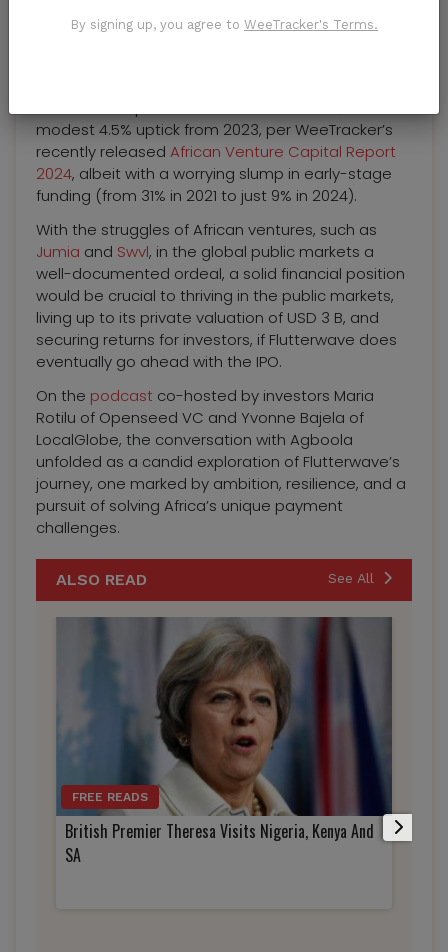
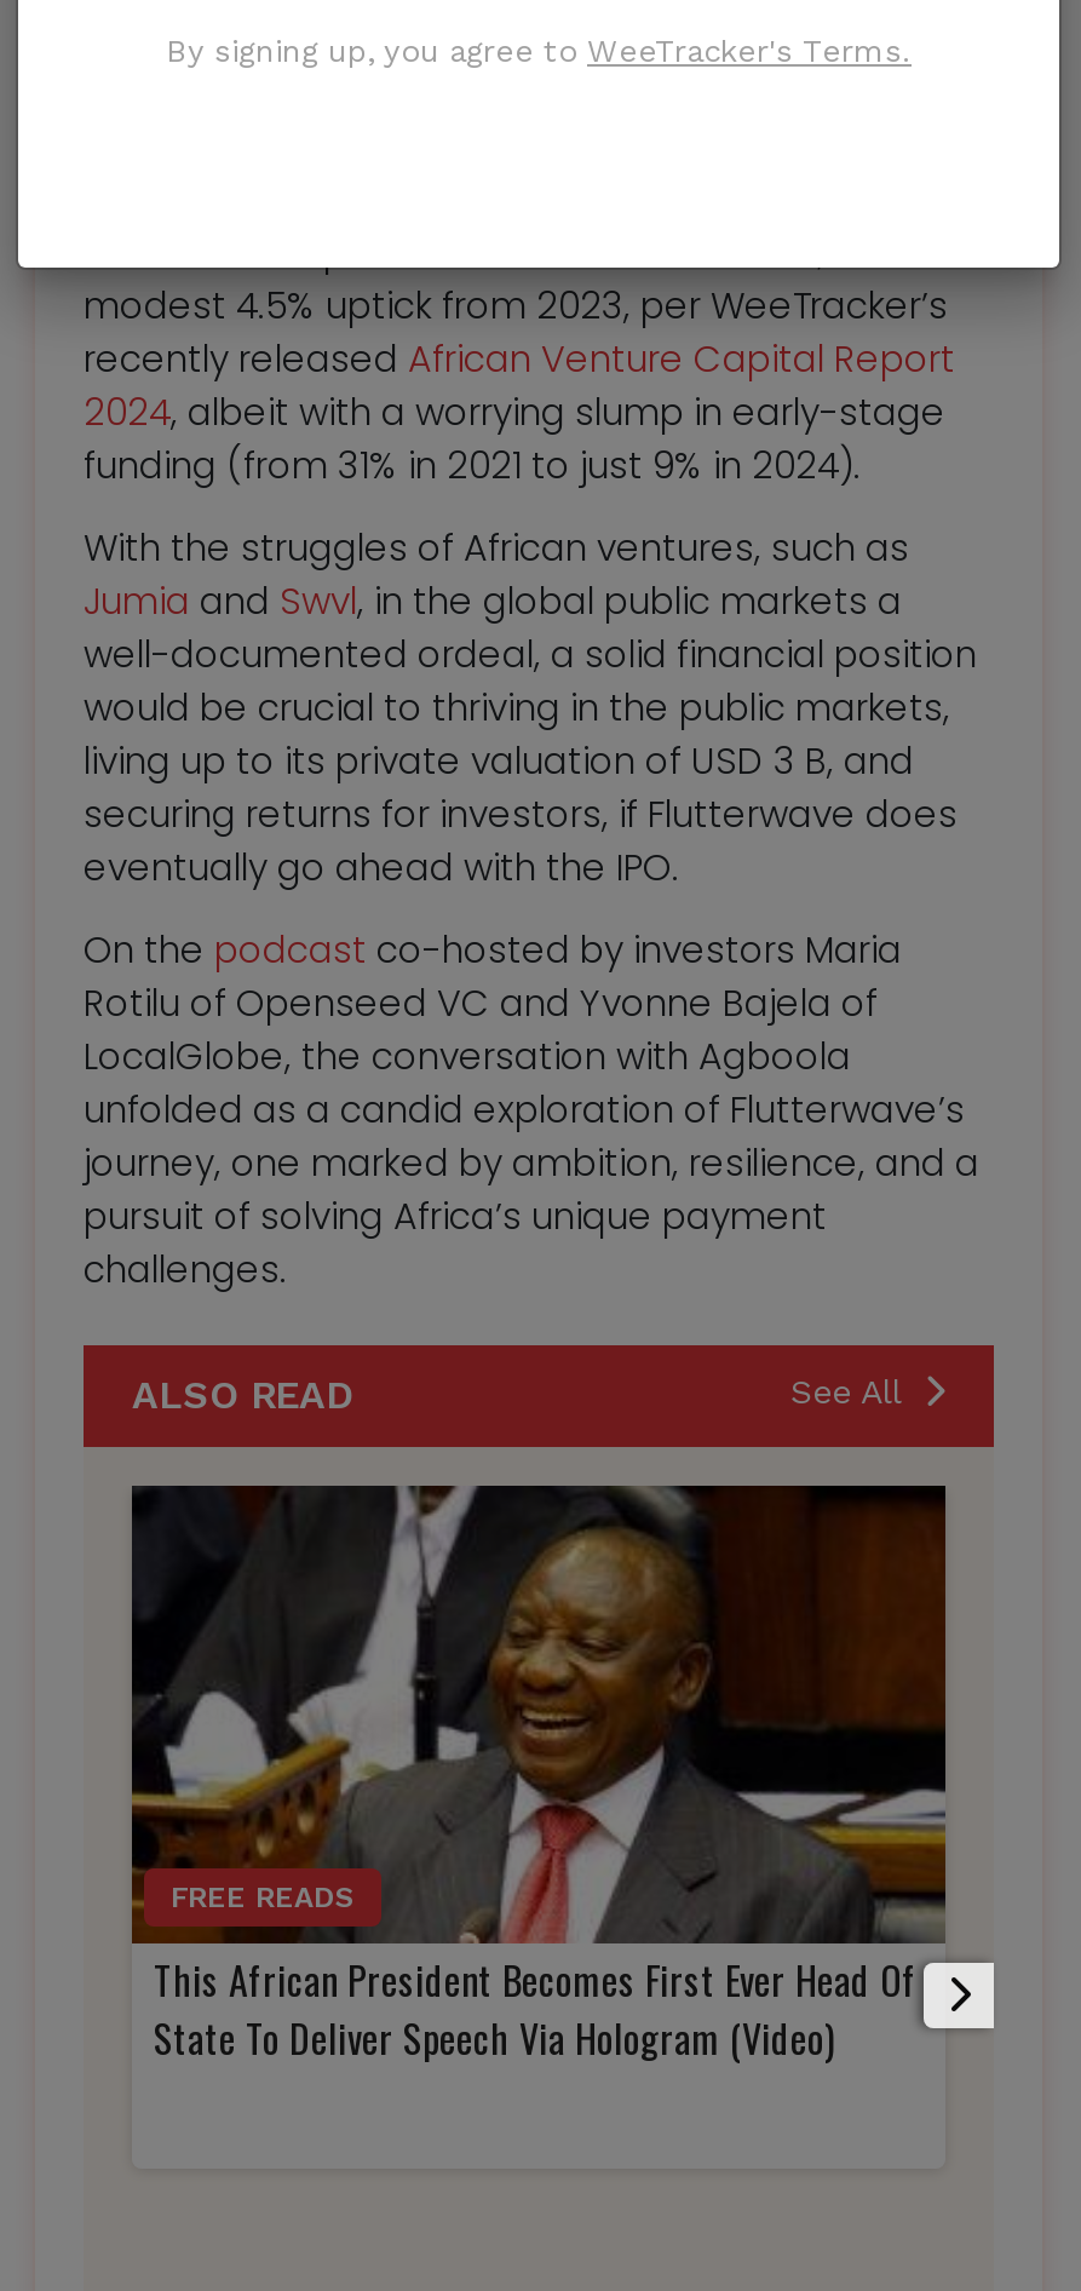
[57,618,392,867] [image] | British Premier Theresa Visits Nigeria, Kenya And | SA -> [132,1486,945,2067] [image] | This African President Becomes First Ever Head Of | State To Deliver Speech Via Hologram (Video)

